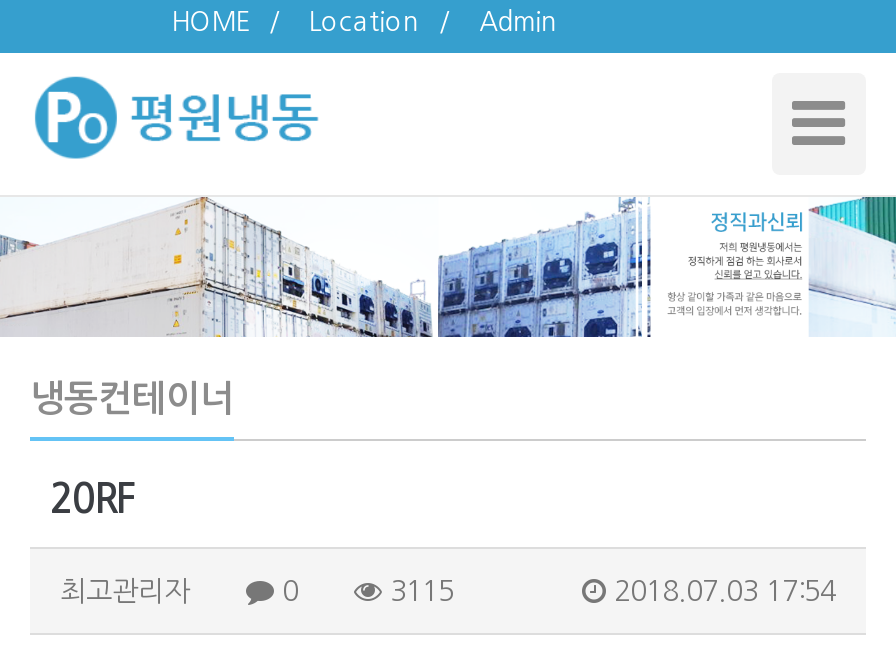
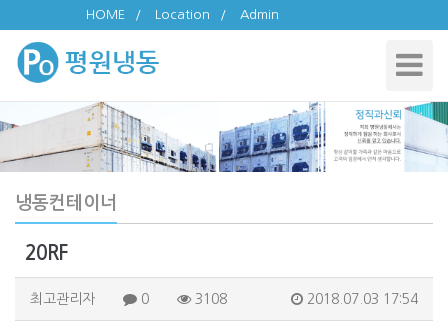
[382,577,454,605] 3115 -> [191,292,227,306] 3108

